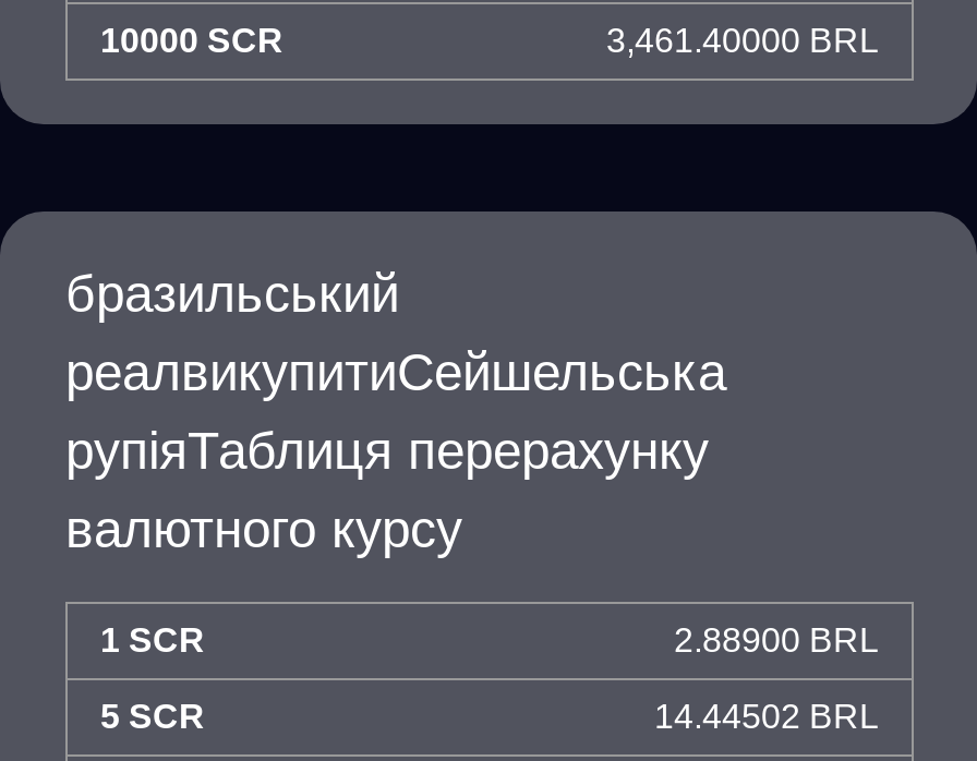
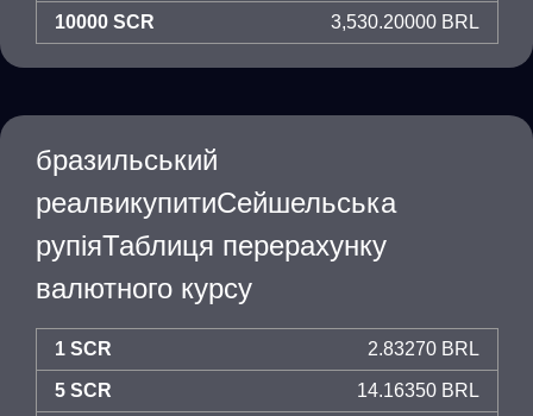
[606,22,879,59] 3,461.40000 BRL -> [331,12,479,32] 3,530.20000 BRL
[674,621,879,659] 2.88900 BRL -> [368,339,479,359] 2.83270 BRL
[654,698,879,735] 14.44502 BRL -> [357,380,479,401] 14.16350 BRL

